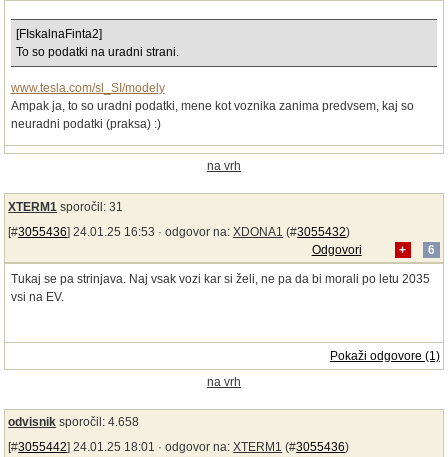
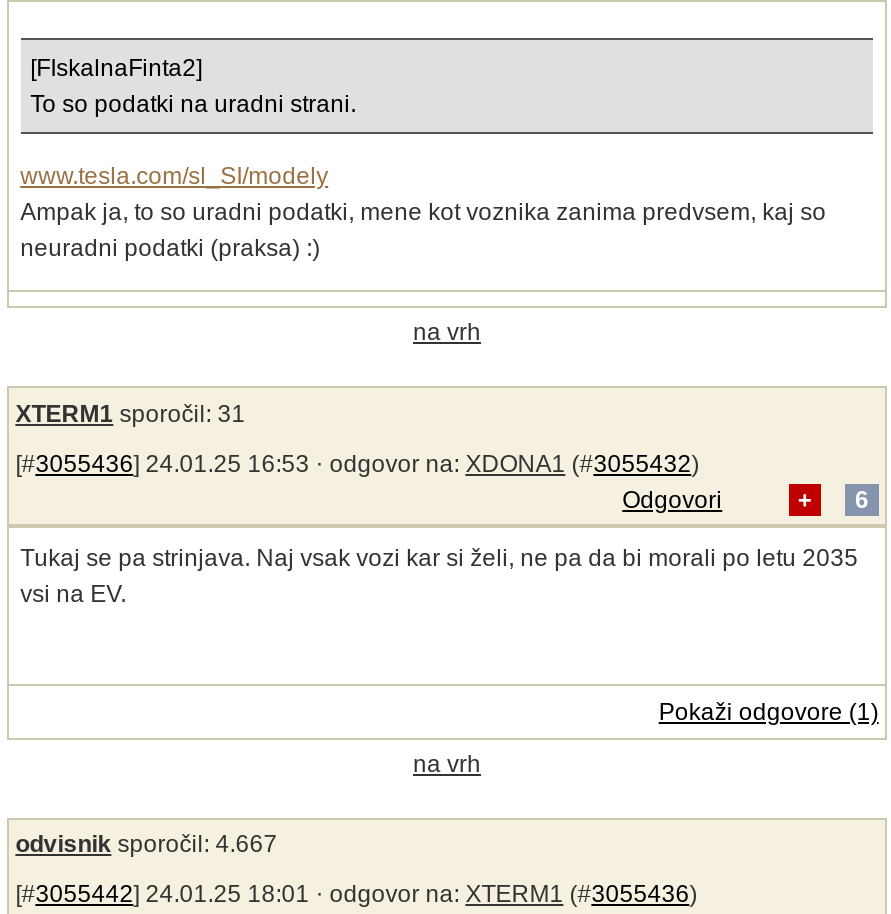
[8,415,139,429] odvisnik sporočil: 4.658 -> [15,830,277,858] odvisnik sporočil: 4.667

